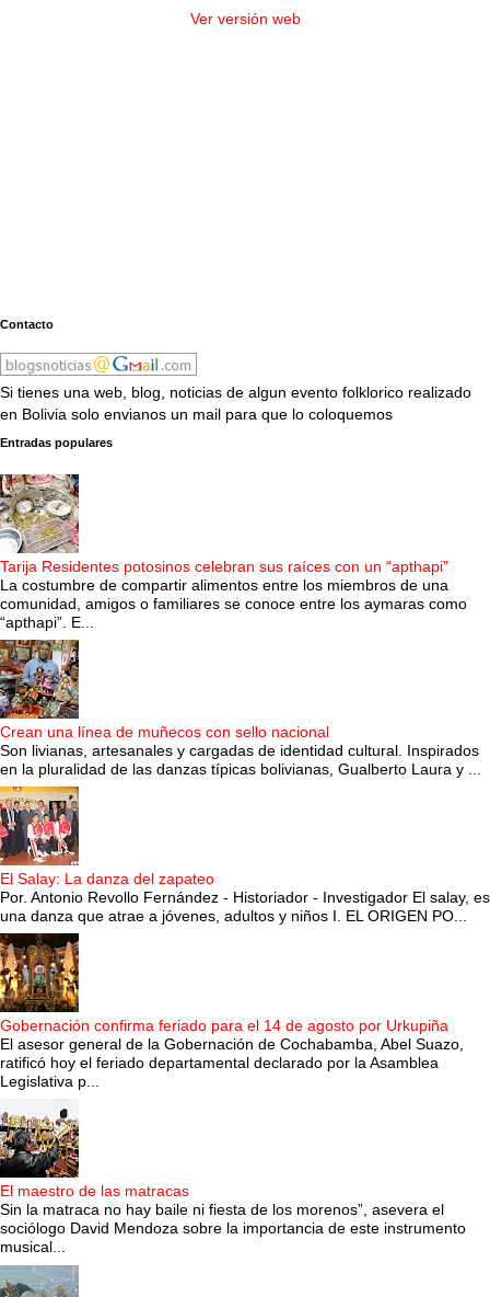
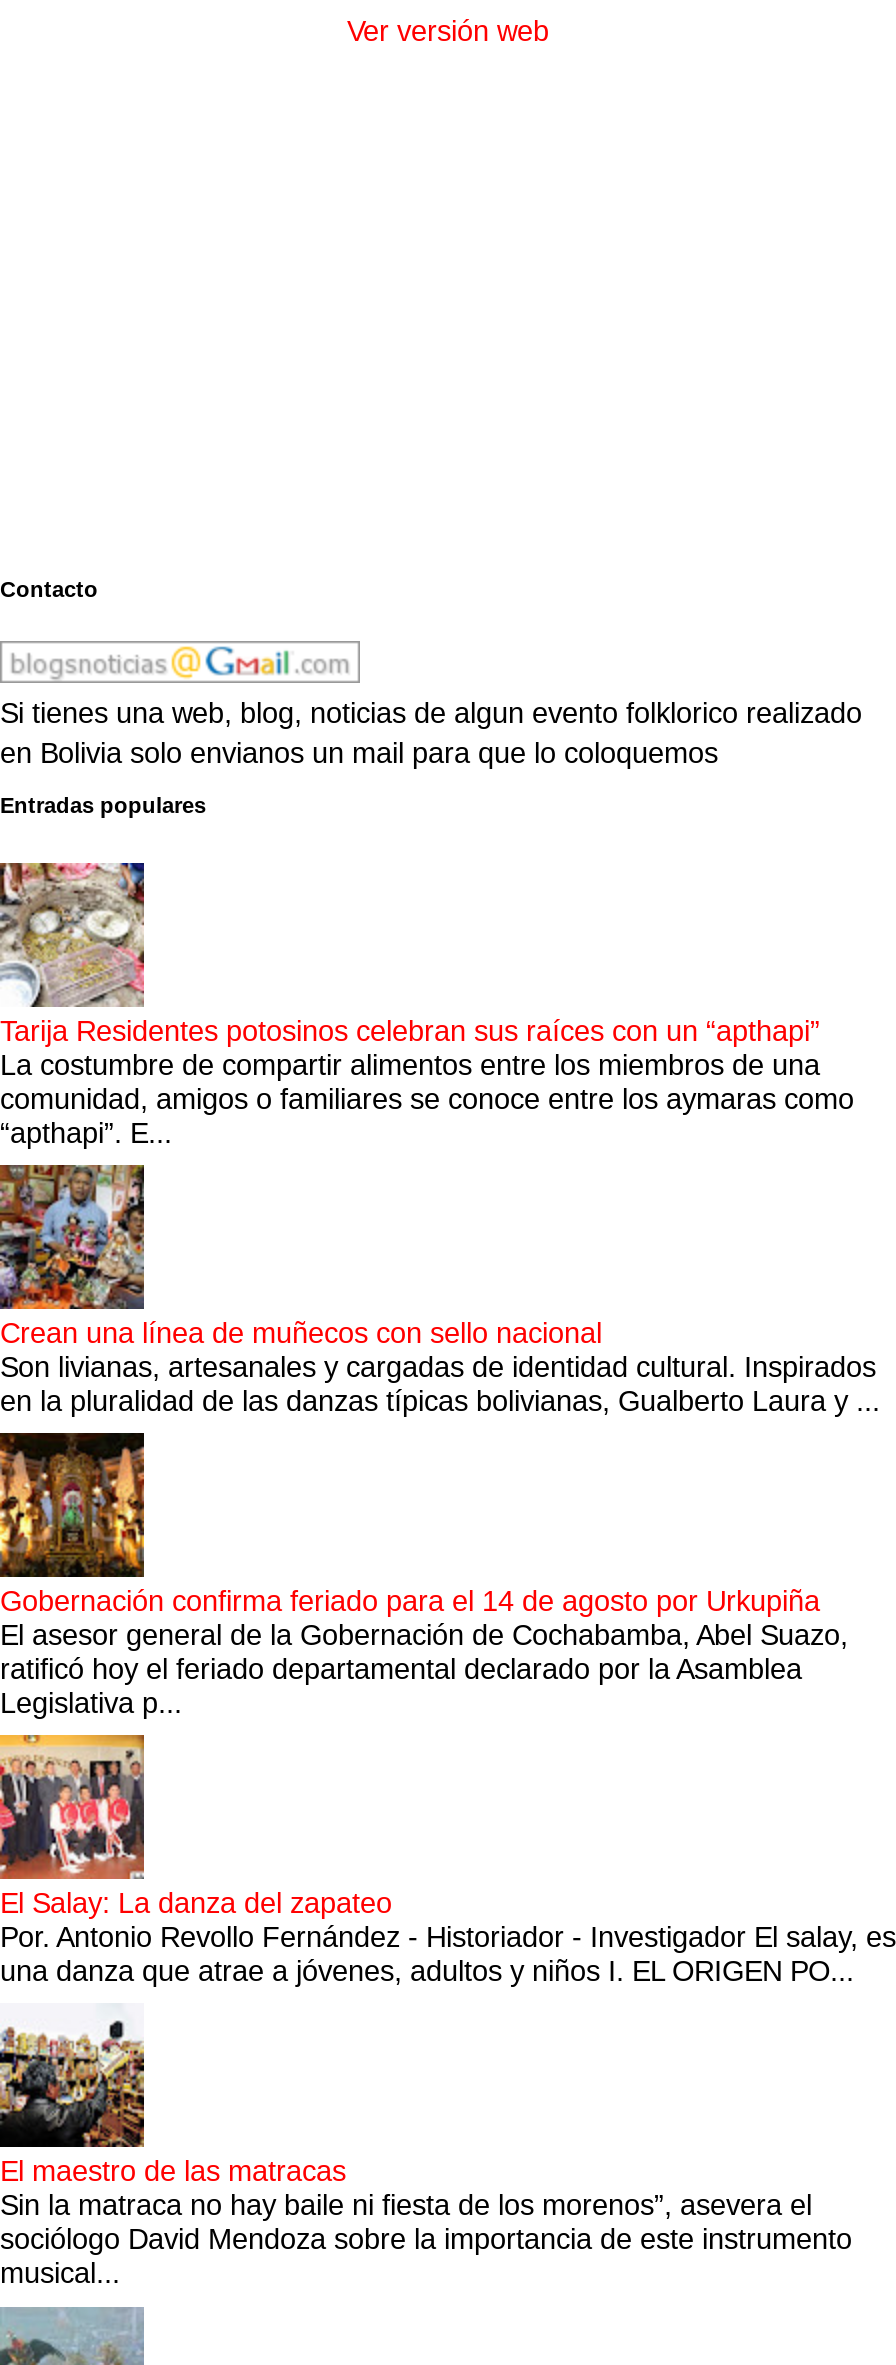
moved [0,785,490,925] -> [0,1733,896,1988]: [image] | El Salay: La danza del zapateo | Por. Antonio Revollo Fernández - Historiador - Investigador El salay, es | una danza que atrae a jóvenes, adultos y niños I. EL ORIGEN PO...
moved [0,932,464,1090] -> [0,1431,848,1719]: [image] | Gobernación confirma feriado para el 14 de agosto por Urkupiña | El asesor general de la Gobernación de Cochabamba, Abel Suazo, | ratificó hoy el feriado departamental declarado por la Asamblea | Legislativa p...

